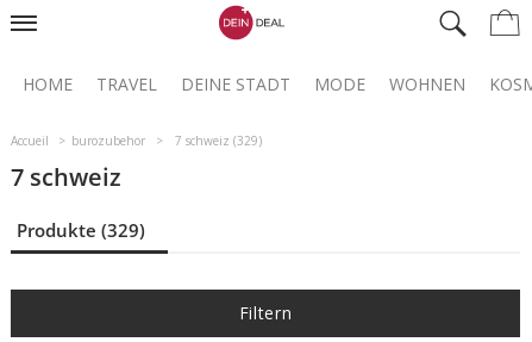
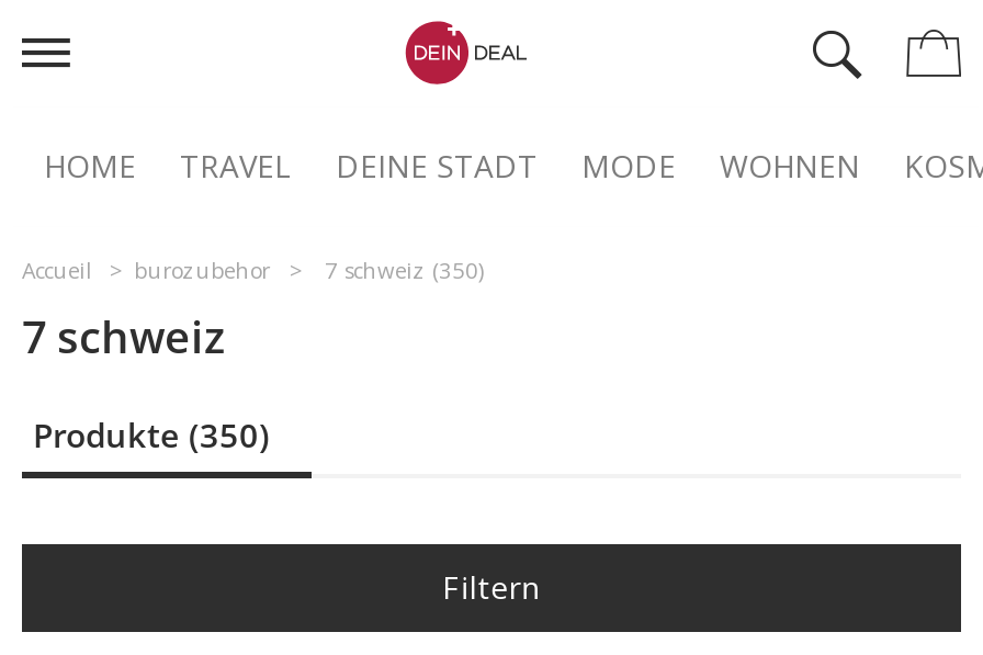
[11,132,262,149] Accueil burozubehor 7 schweiz (329) -> [22,255,485,285] Accueil burozubehor 7 schweiz (350)
[17,218,145,242] Produkte (329) -> [33,413,270,456] Produkte (350)

